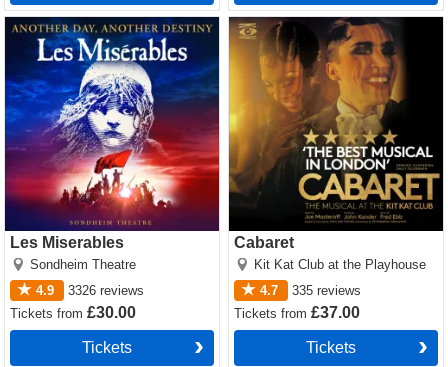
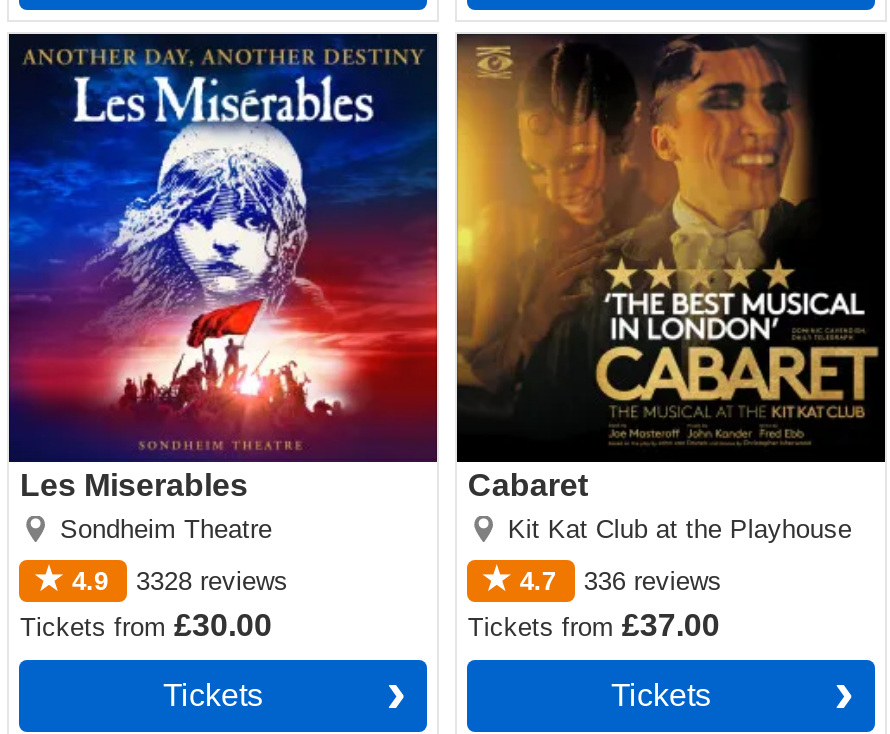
[36,283,144,298] 4.9 3326 reviews -> [72,566,288,596] 4.9 3328 reviews
[260,283,361,298] 4.7 335 reviews -> [520,566,722,596] 4.7 336 reviews

